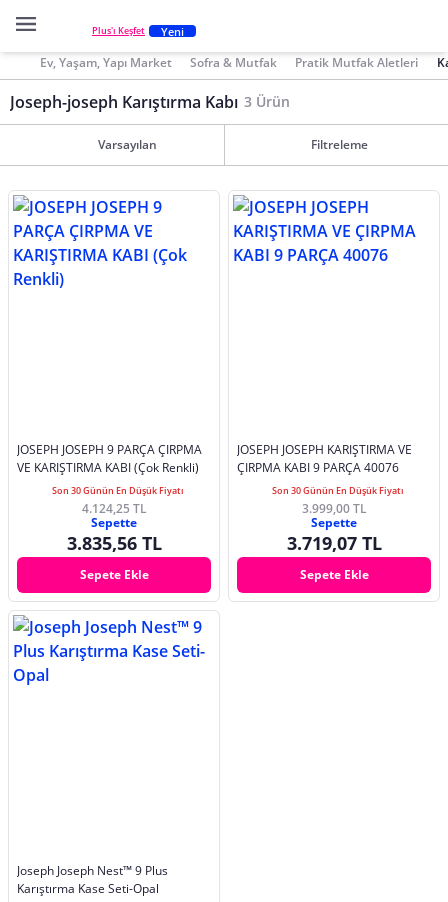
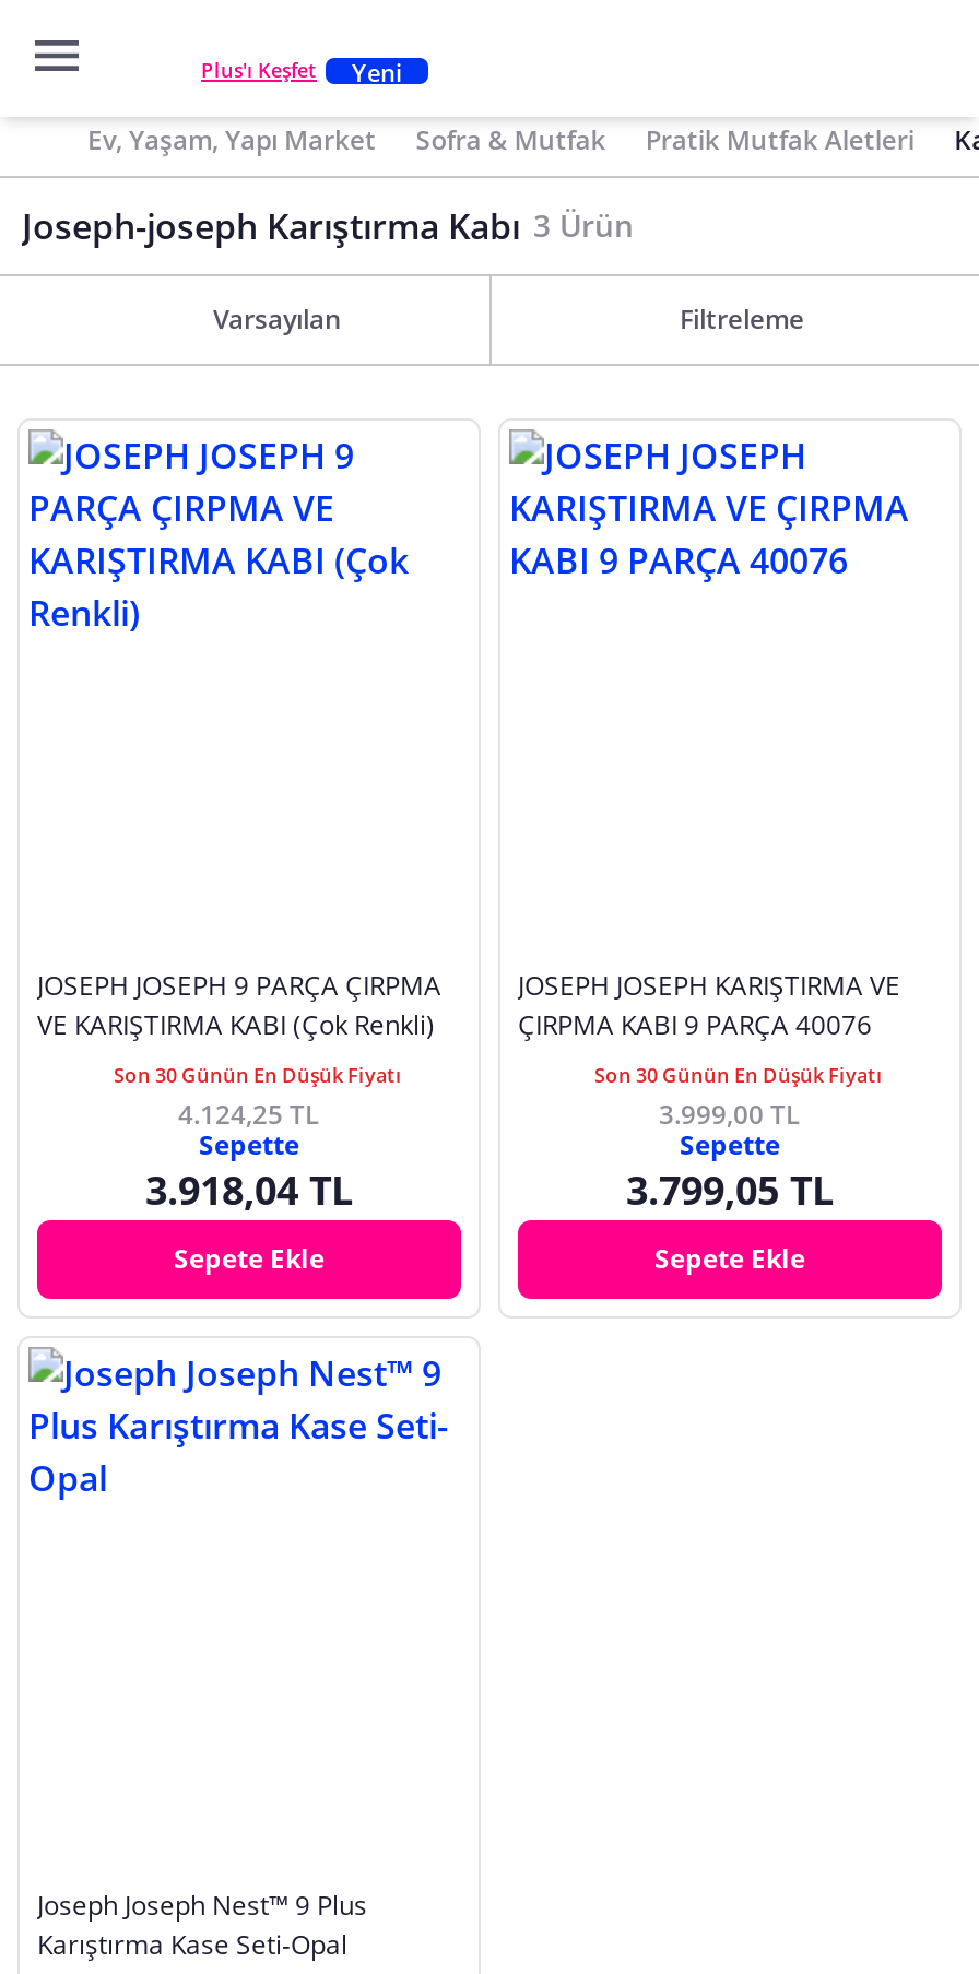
[66,531,161,555] 3.835,56 TL -> [145,1164,353,1217] 3.918,04 TL
[286,531,381,555] 3.719,07 TL -> [626,1164,834,1217] 3.799,05 TL

